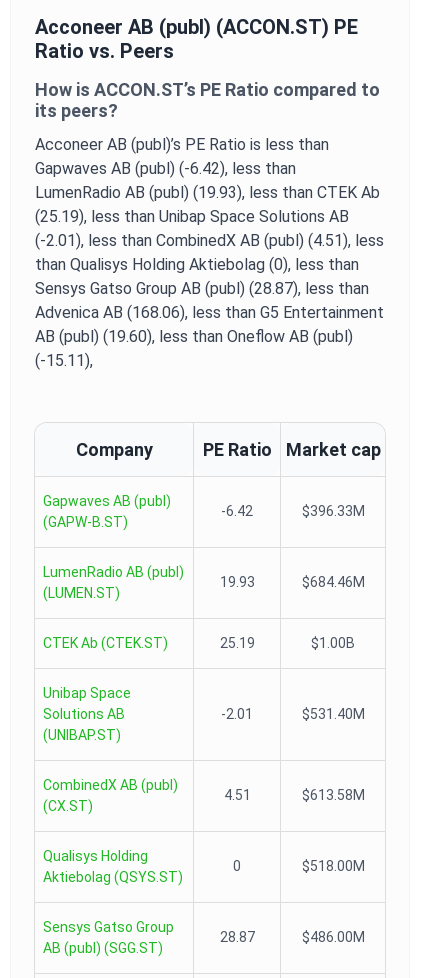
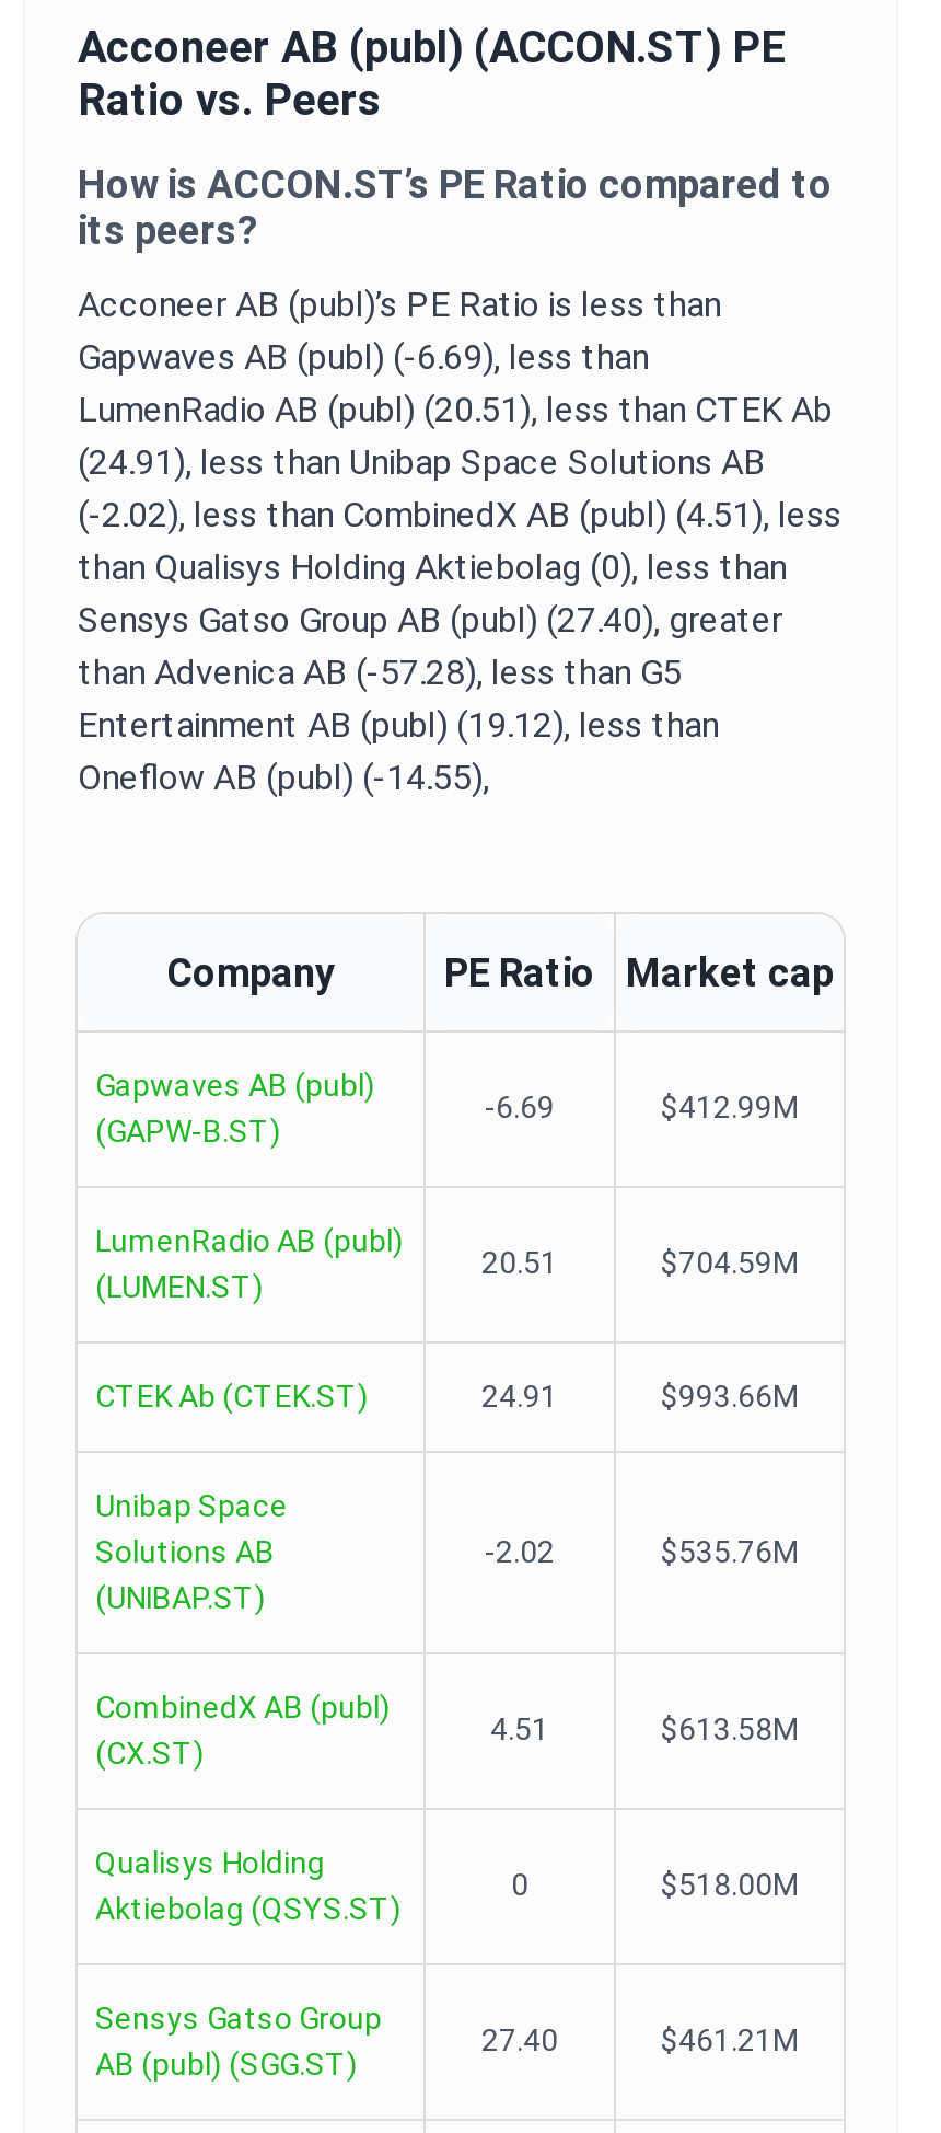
[35,159,296,178] Gapwaves AB (publ) (-6.42), less than -> [78,336,649,378] Gapwaves AB (publ) (-6.69), less than
[35,183,380,202] LumenRadio AB (publ) (19.93), less than CTEK Ab -> [78,389,833,430] LumenRadio AB (publ) (20.51), less than CTEK Ab
[35,207,349,226] (25.19), less than Unibap Space Solutions AB -> [78,441,765,483] (24.91), less than Unibap Space Solutions AB
[35,231,384,250] (-2.01), less than CombinedX AB (publ) (4.51), less -> [78,494,841,535] (-2.02), less than CombinedX AB (publ) (4.51), less
[35,279,384,370] Sensys Gatso Group AB (publ) (28.87), less than | Advenica AB (168.06), less than G5 Entertainment | AB (publ) (19.60), less than Oneflow AB (publ) | (-15.11), -> [78,599,782,798] Sensys Gatso Group AB (publ) (27.40), greater | than Advenica AB (-57.28), less than G5 | Entertainment AB (publ) (19.12), less than | Oneflow AB (publ) (-14.55),
[221,503,364,519] -6.42 | $396.33M -> [485,1089,799,1125] -6.69 | $412.99M
[219,574,364,590] 19.93 | $684.46M -> [481,1245,799,1280] 20.51 | $704.59M
[219,635,355,651] 25.19 | $1.00B -> [481,1379,799,1414] 24.91 | $993.66M
[221,706,364,722] -2.01 | $531.40M -> [485,1534,799,1569] -2.02 | $535.76M
[219,929,364,945] 28.87 | $486.00M -> [481,2022,799,2057] 27.40 | $461.21M

